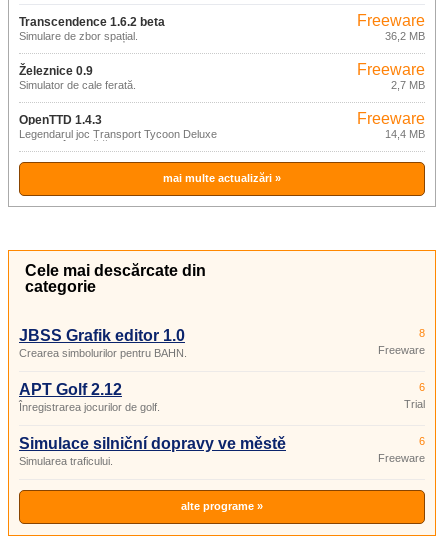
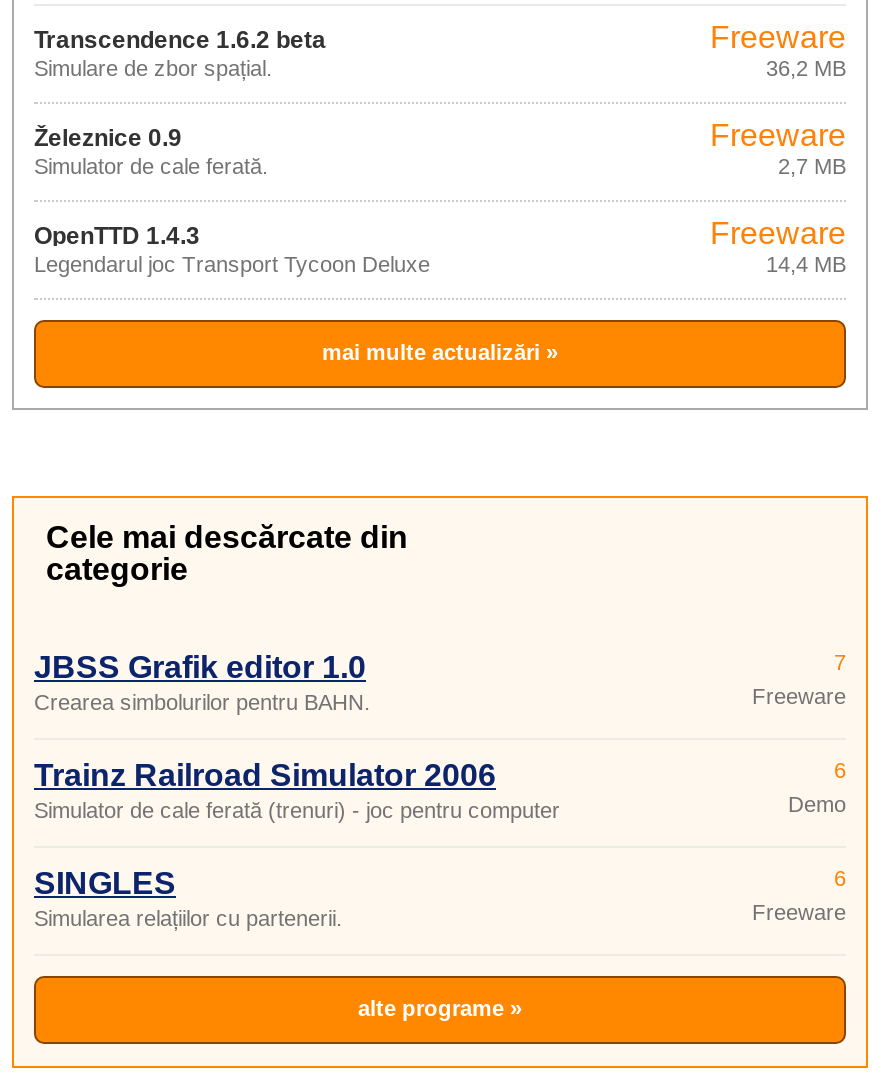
[419,327,425,339] 8 -> [834,650,846,674] 7
[19,381,160,413] APT Golf 2.12 | Înregistrarea jocurilor de golf. -> [34,758,560,822] Trainz Railroad Simulator 2006 | Simulator de cale ferată (trenuri) - joc pentru computer
[404,398,425,410] Trial -> [788,792,846,816] Demo
[19,435,286,467] Simulace silniční dopravy ve městě | Simularea traficului. -> [34,866,342,930] SINGLES | Simularea relațiilor cu partenerii.

